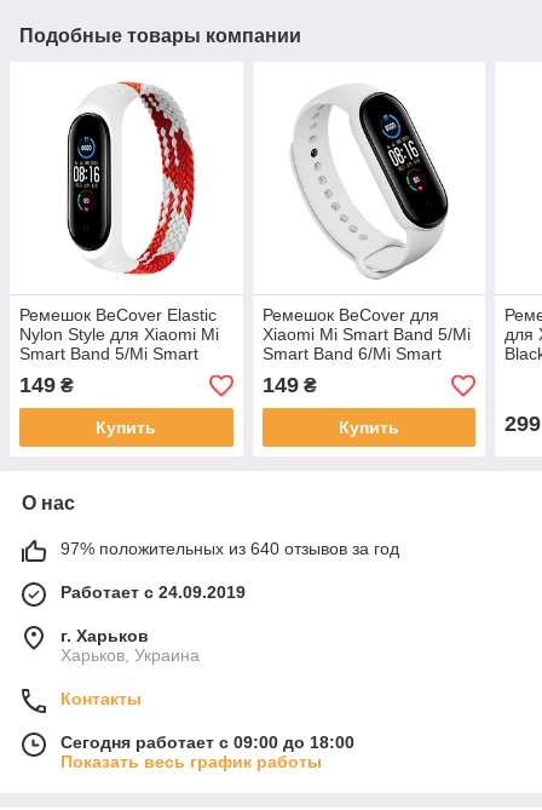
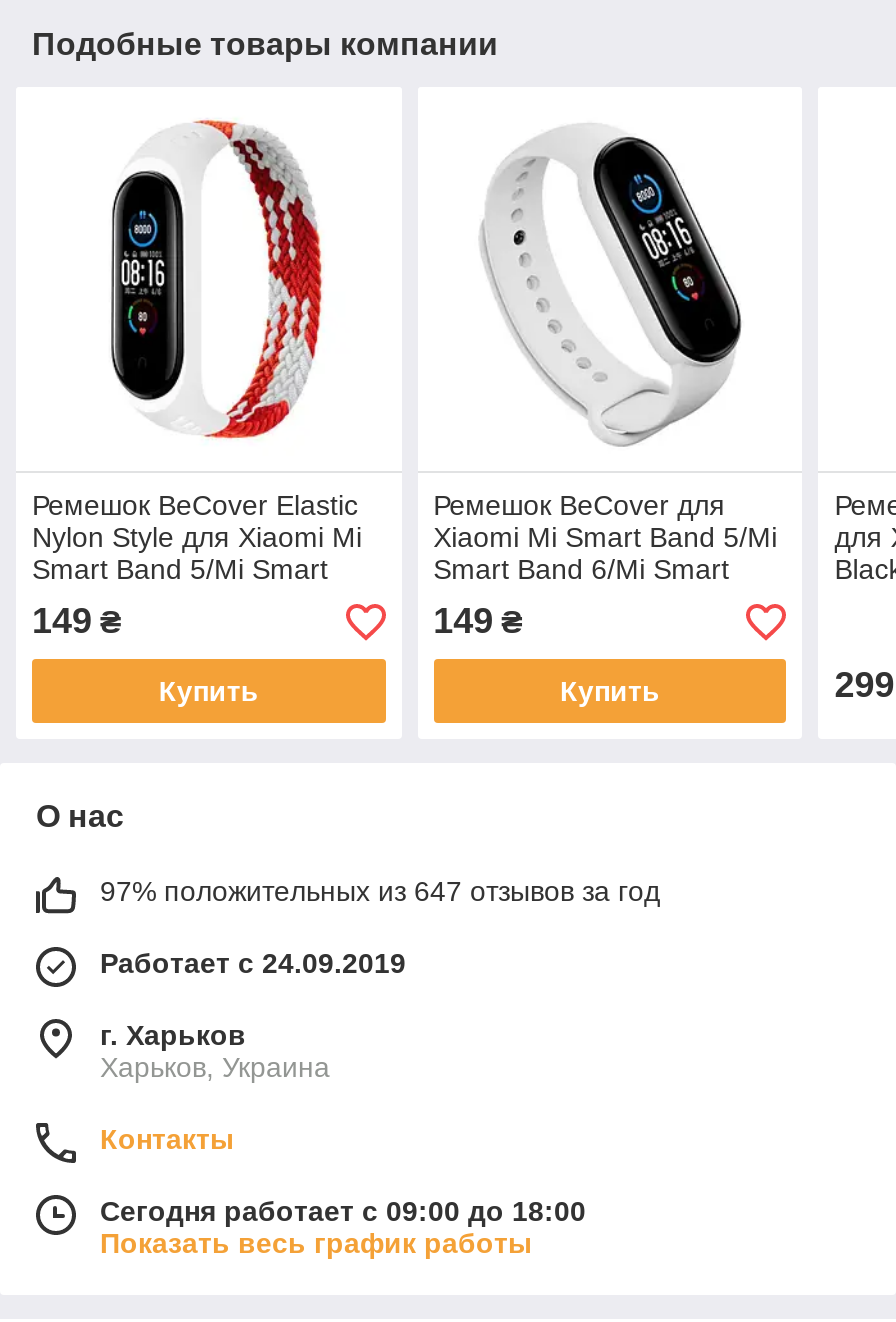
[60,539,399,559] 97% положительных из 640 отзывов за год -> [100,876,660,908] 97% положительных из 647 отзывов за год

